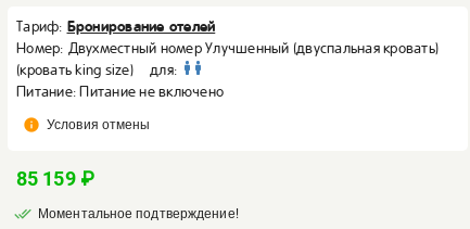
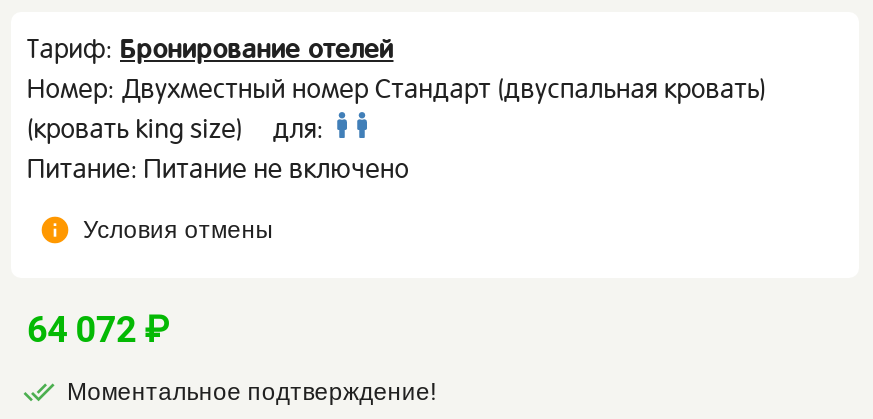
[16,40,439,57] Номер: Двухместный номер Улучшенный (двуспальная кровать) -> [27,73,766,103] Номер: Двухместный номер Стандарт (двуспальная кровать)
[16,168,94,190] 85 159 ₽ -> [27,308,171,350] 64 072 ₽

